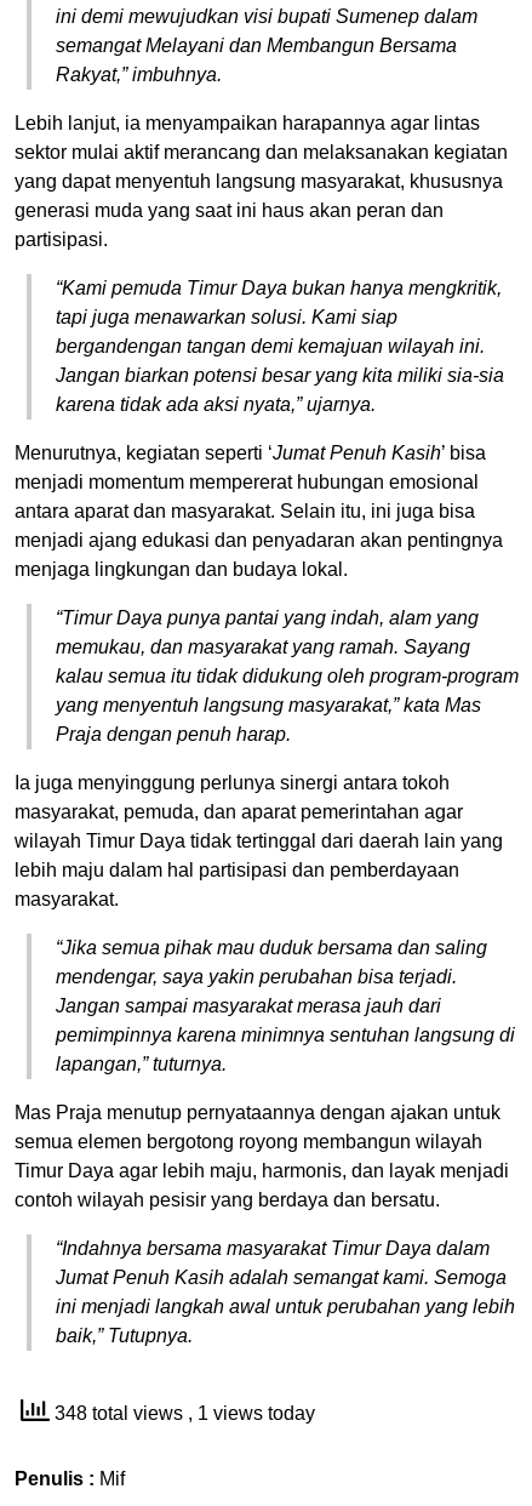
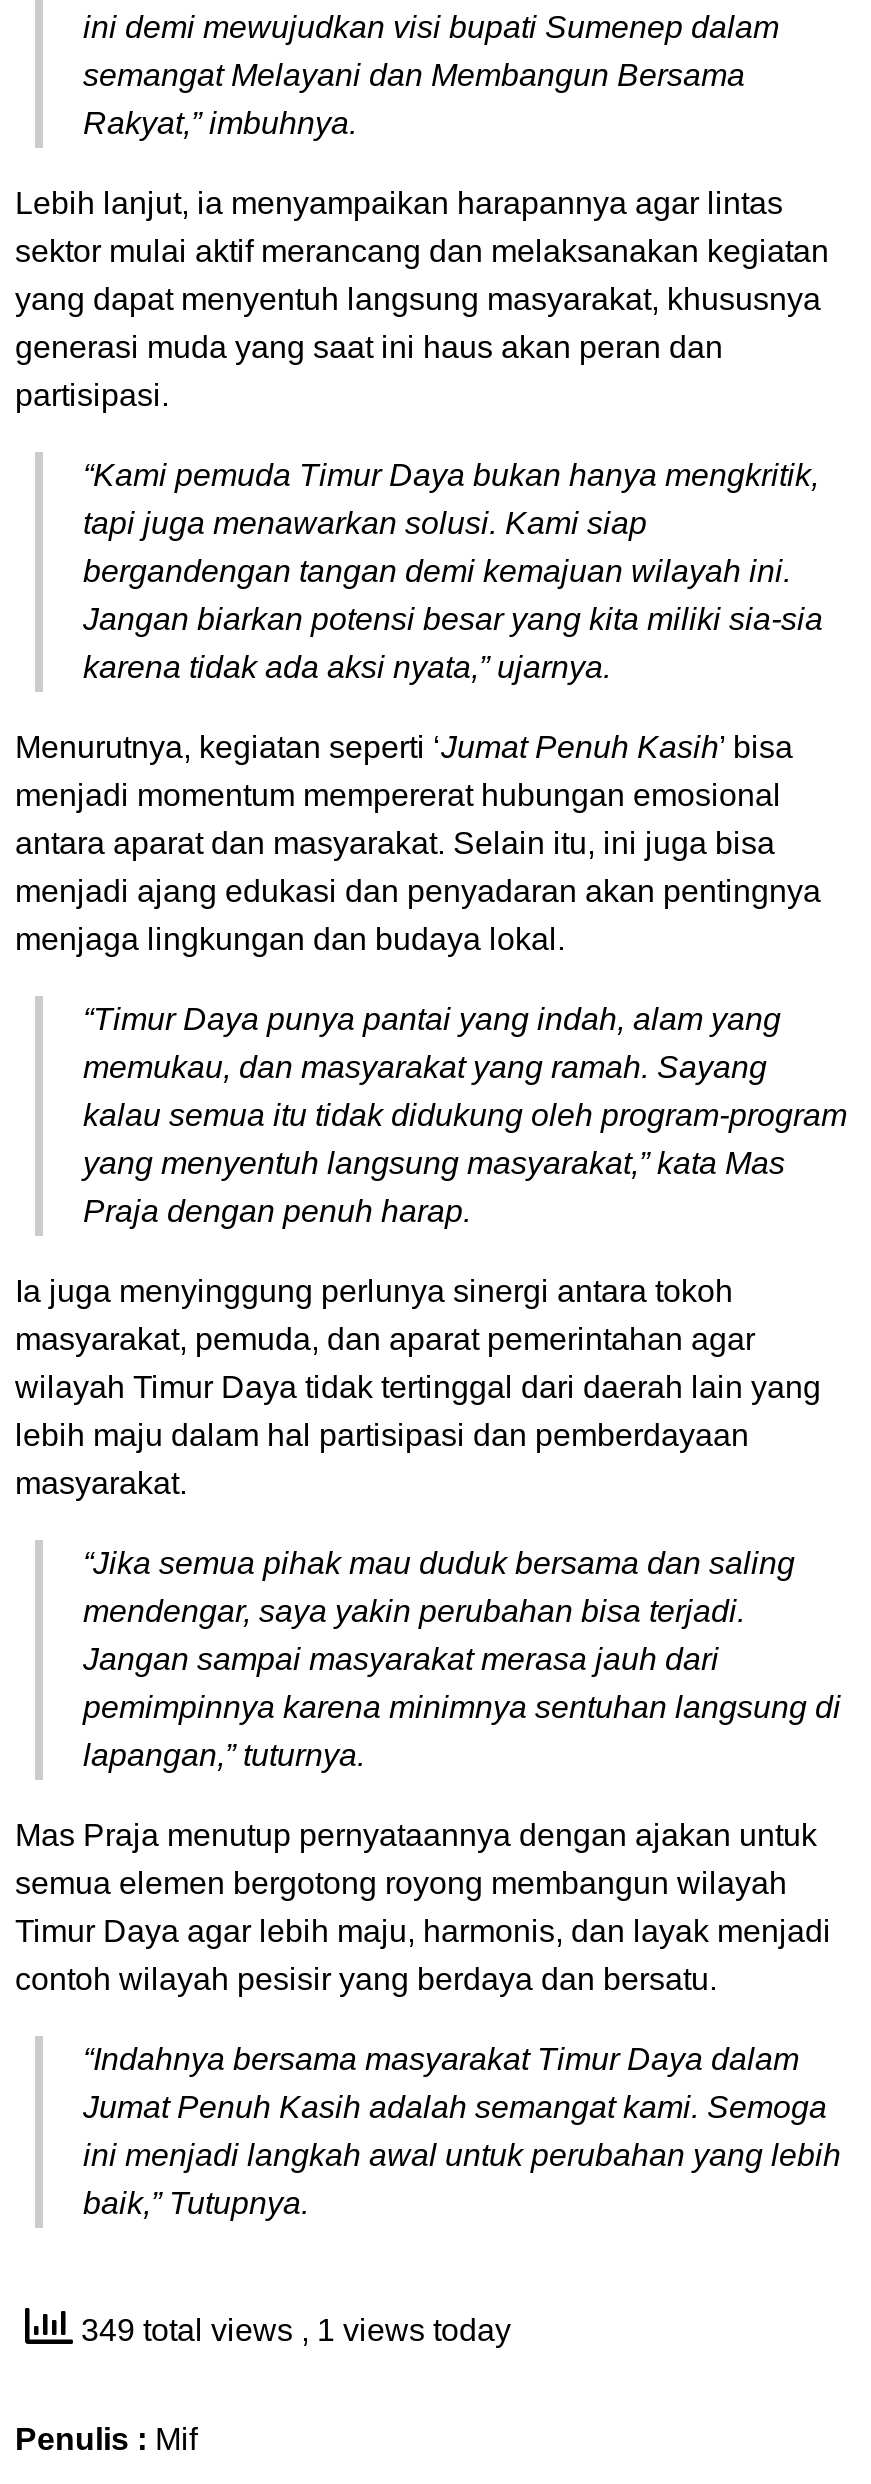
[50,1402,315,1423] 348 total views, 1 views today -> [73,2313,511,2347] 349 total views, 1 views today

